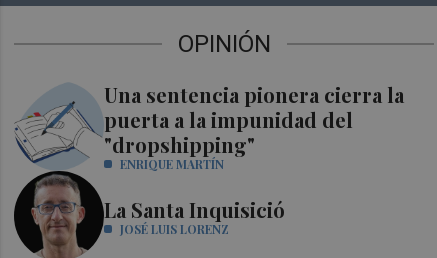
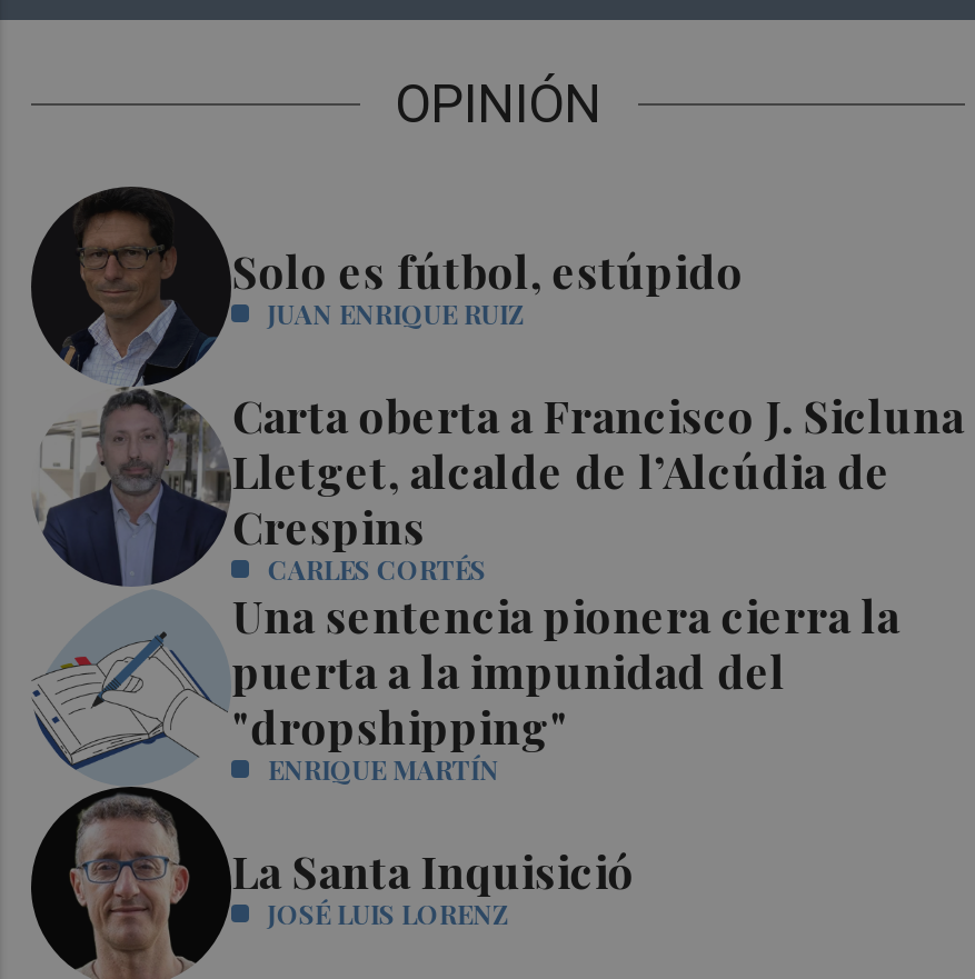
none -> [29,183,964,588] [image] | Solo es fútbol, estúpido | JUAN ENRIQUE RUIZ | Carta oberta a Francisco J. Sicluna | Lletget, alcalde de l’Alcúdia de | Crespins | CARLES CORTÉS

